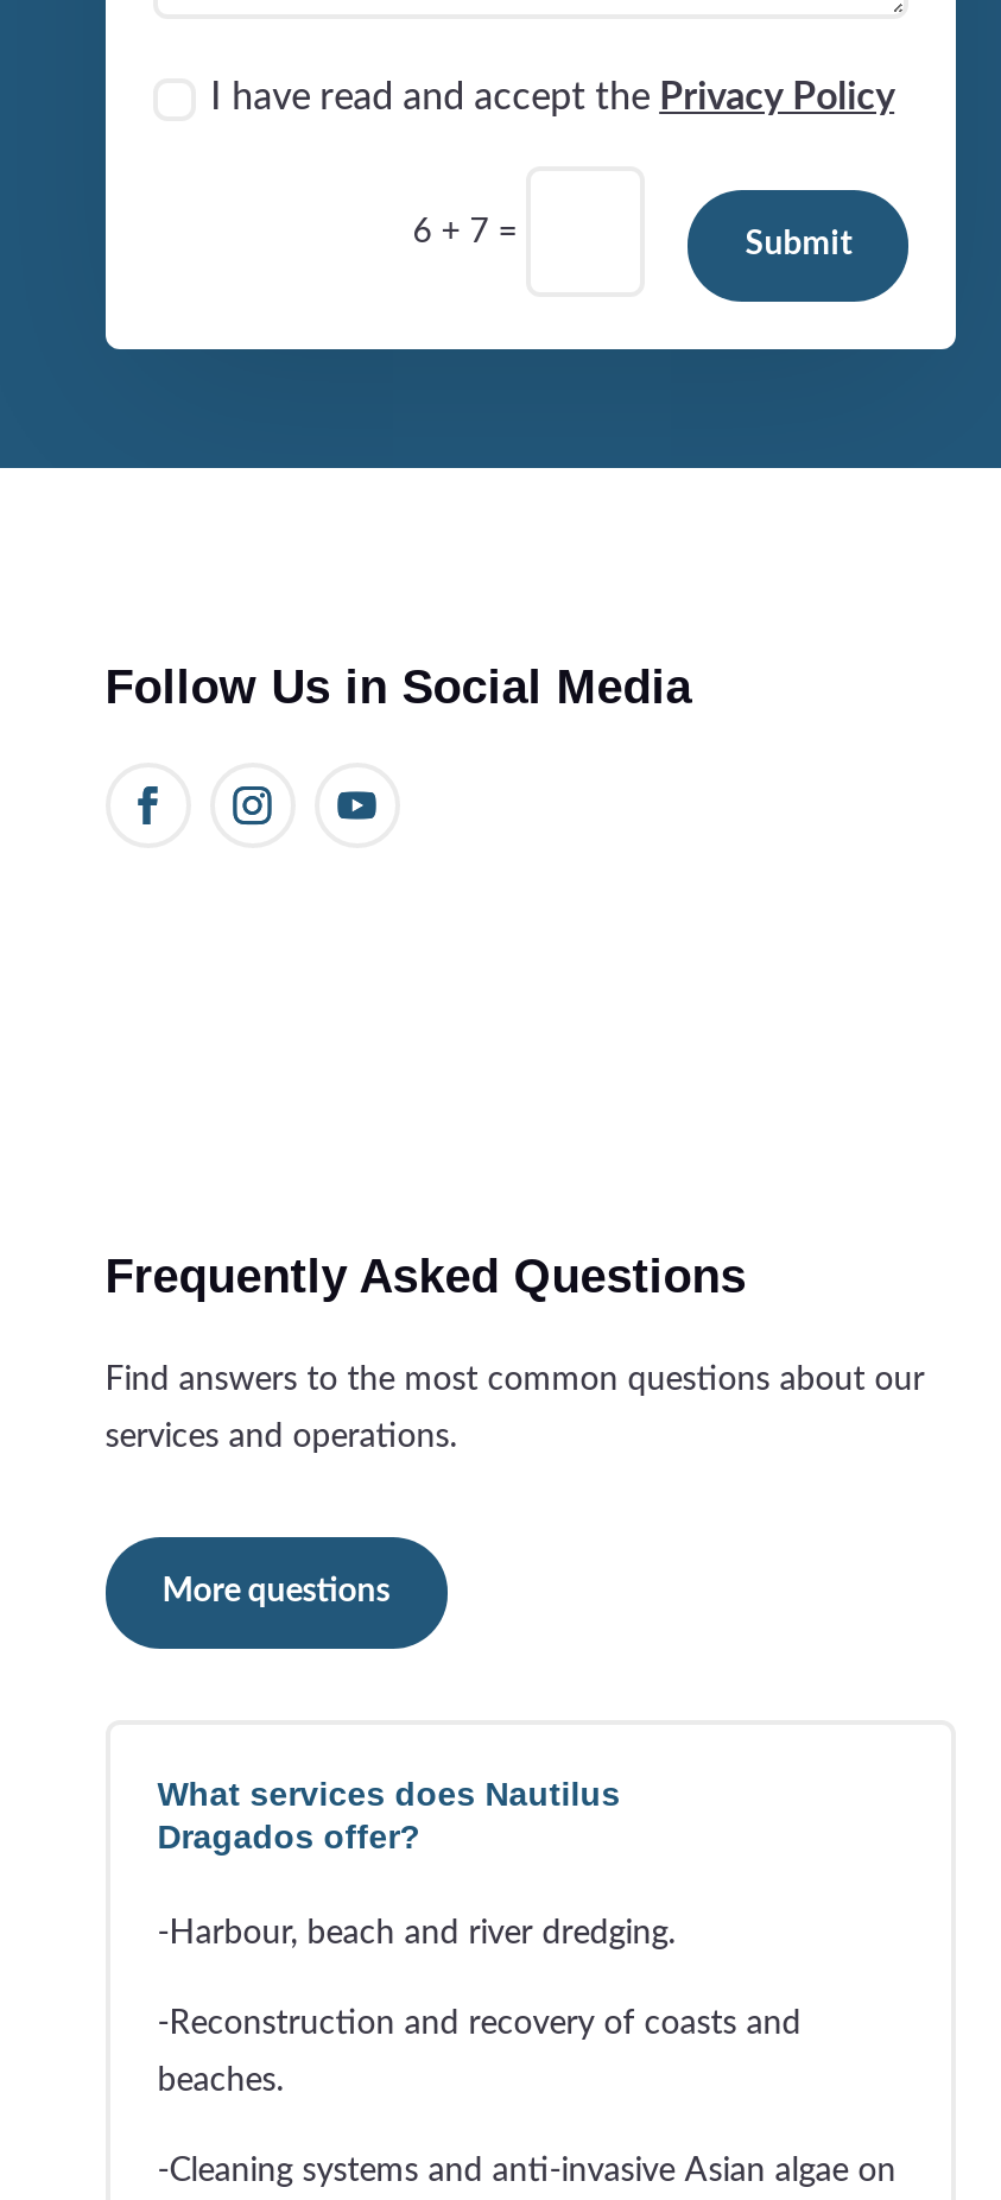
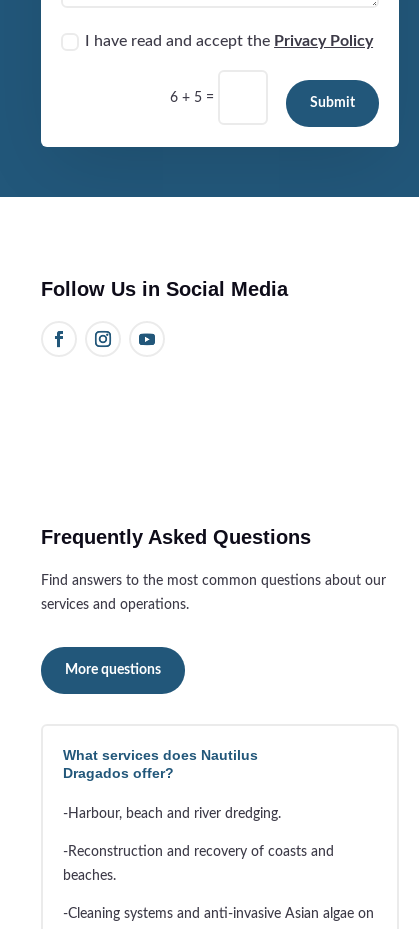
[413,217,527,250] 6 + 7 = -> [170,91,218,105] 6 + 5 =

